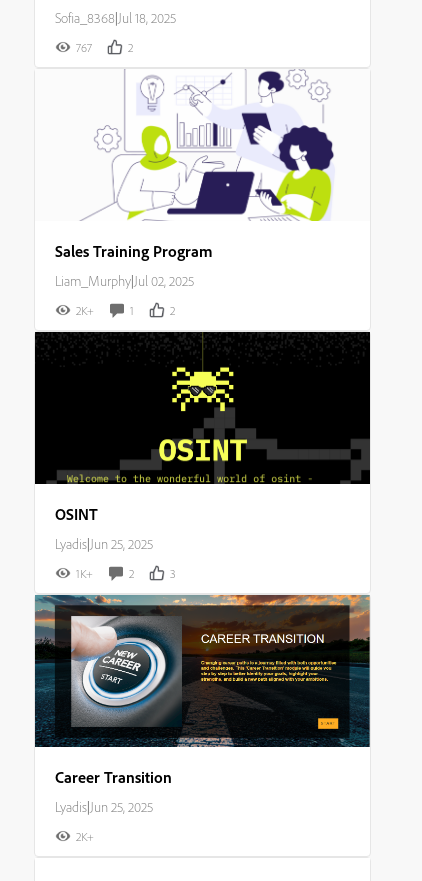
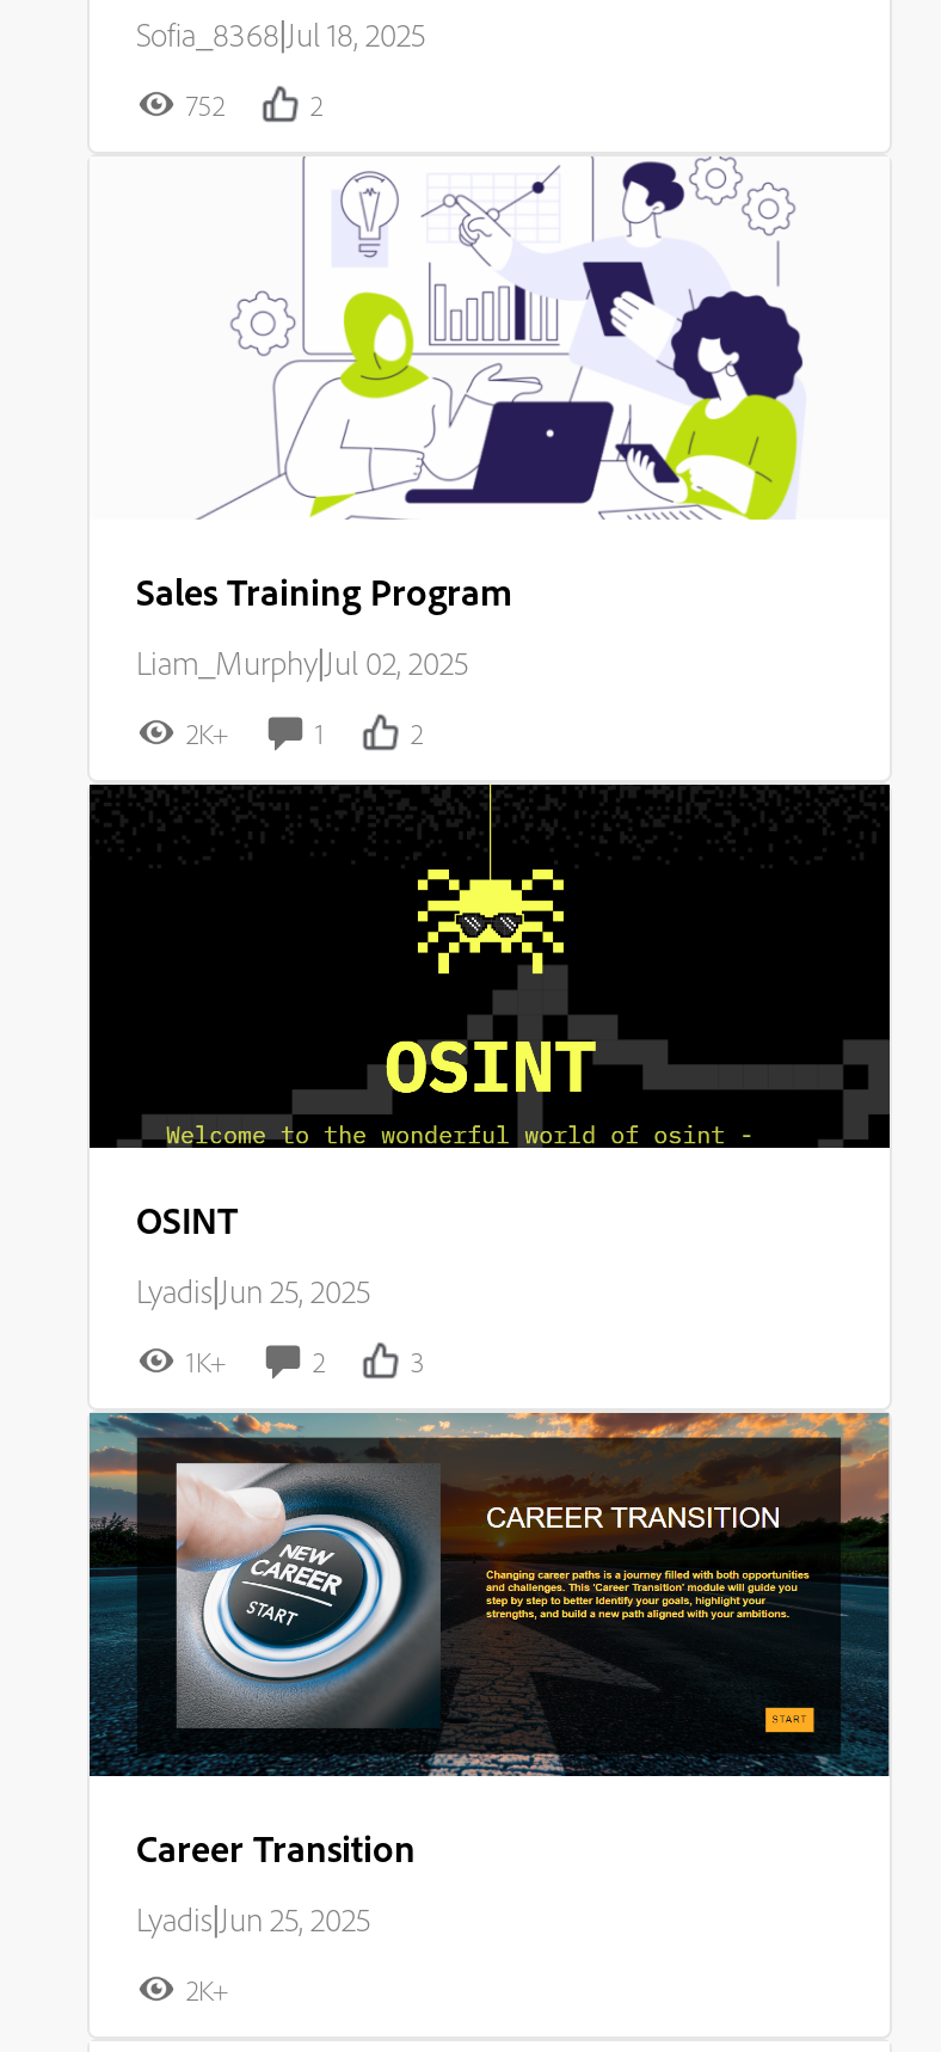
[75,40,91,55] 767 -> [186,87,225,123] 752

